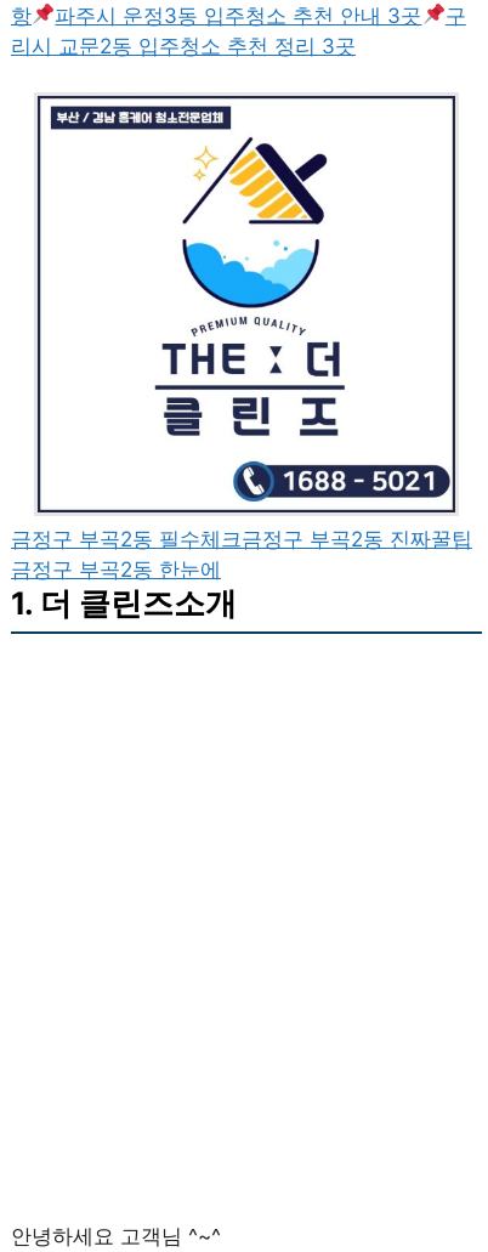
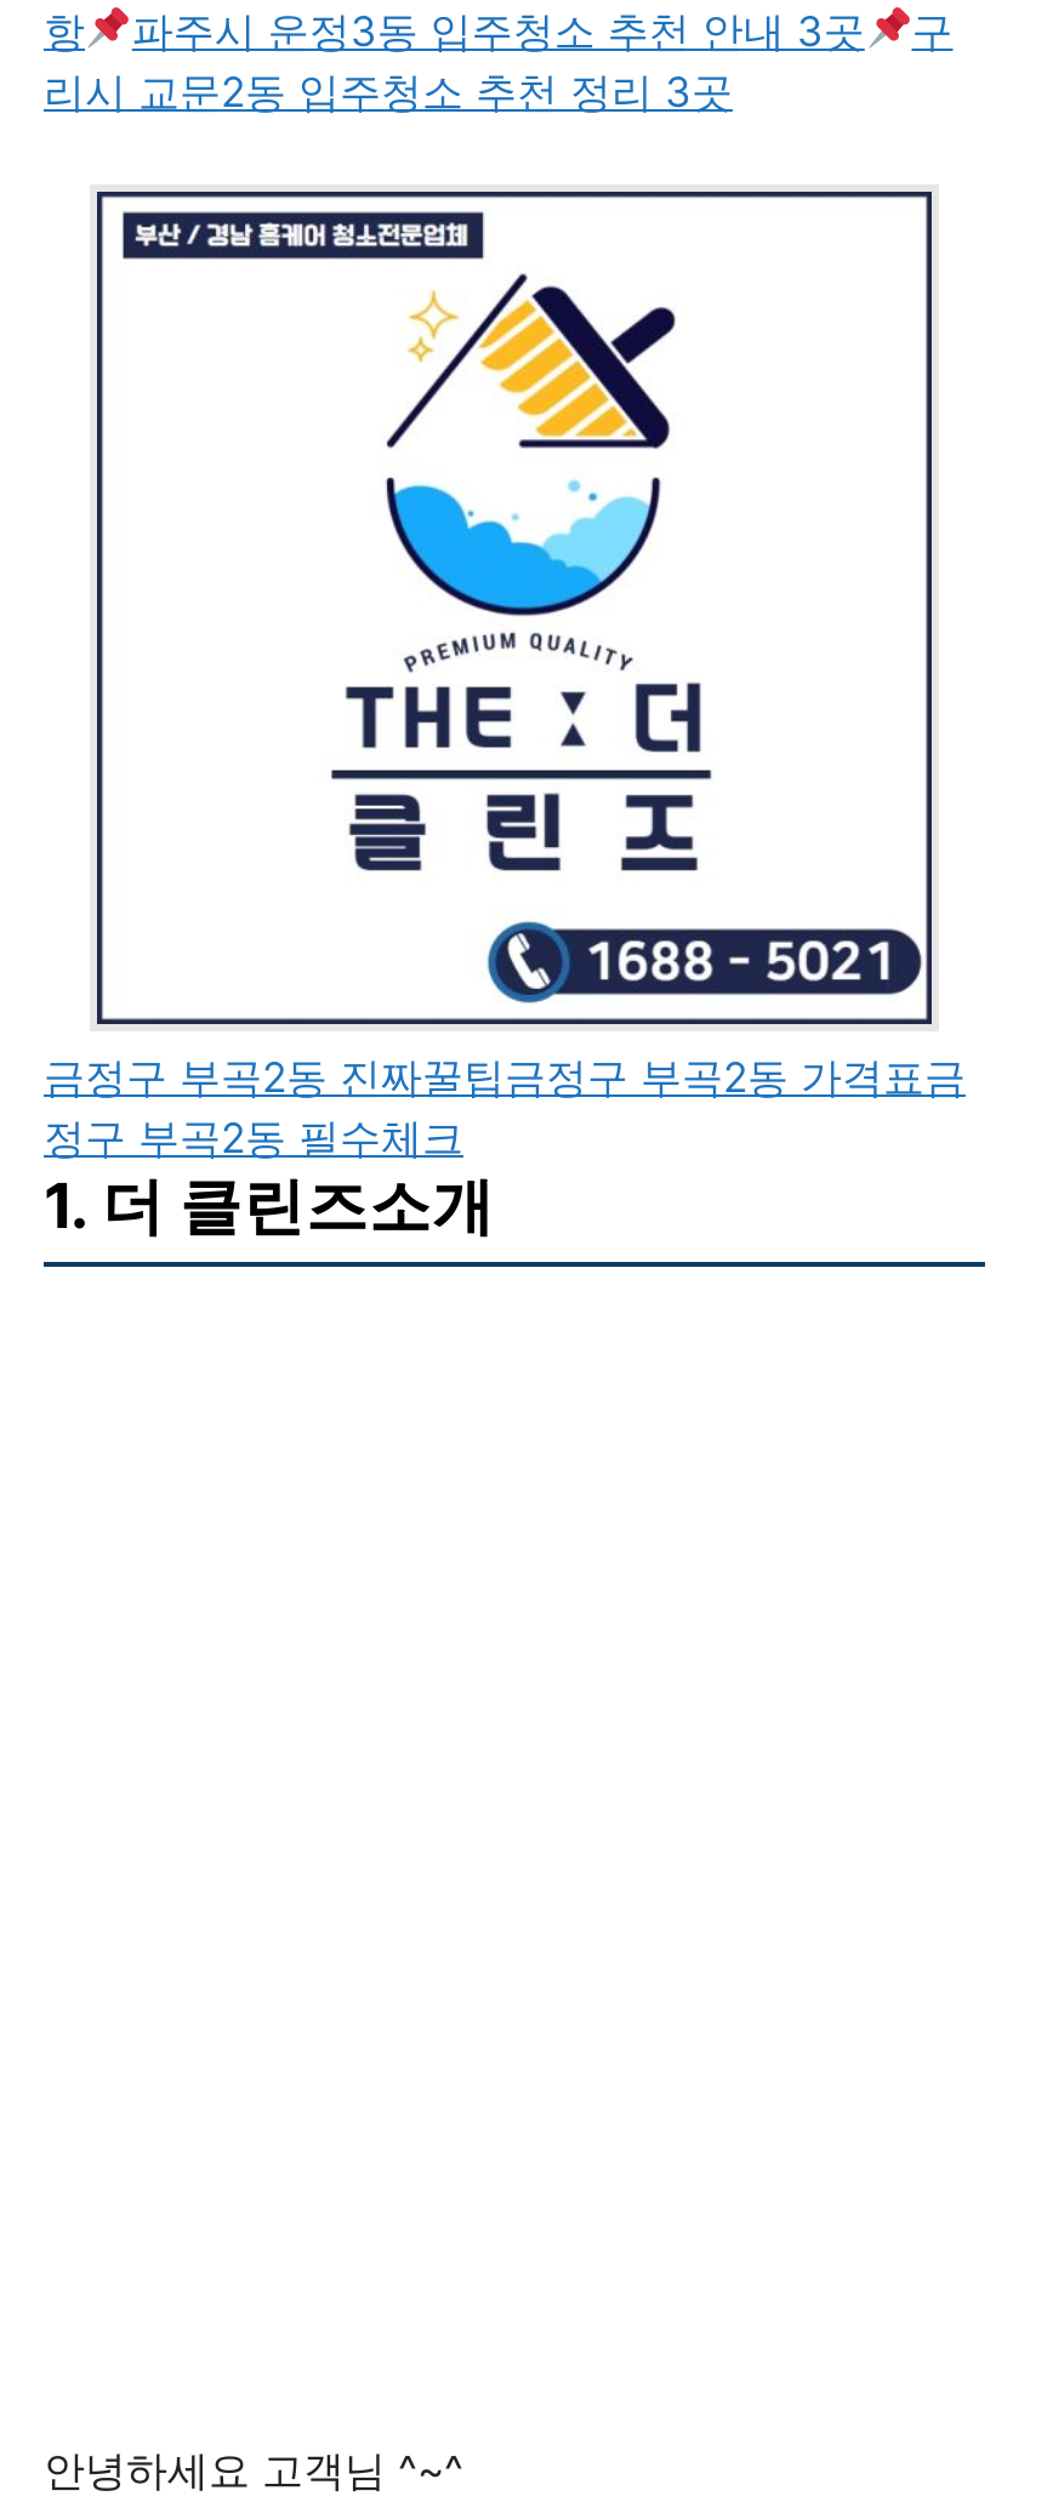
[11,528,472,582] 금정구 부곡2동 필수체크금정구 부곡2동 진짜꿀팁 | 금정구 부곡2동 한눈에 -> [44,1054,966,1163] 금정구 부곡2동 진짜꿀팁 금정구 부곡2동 가격표금 | 정구 부곡2동 필수체크

